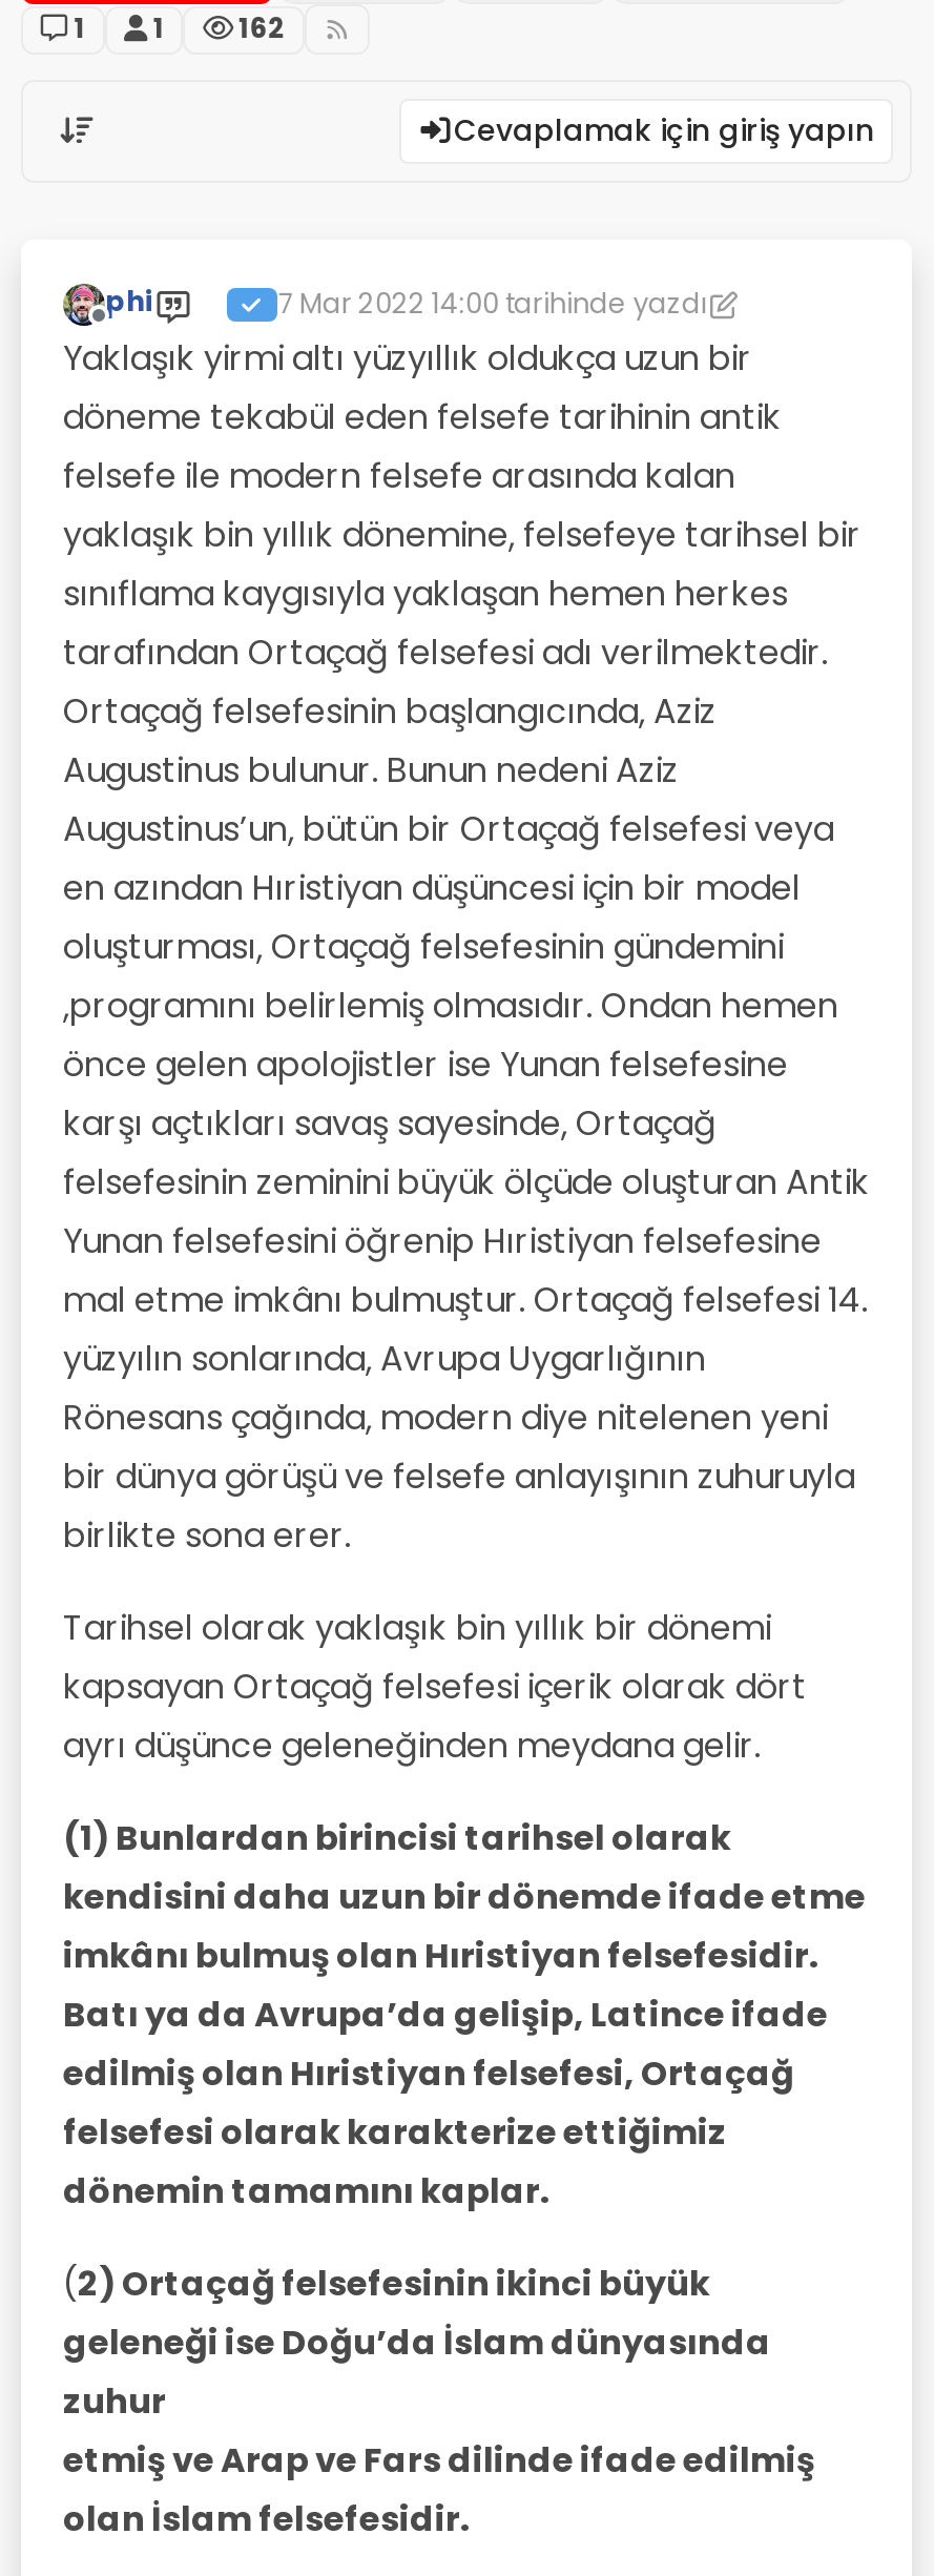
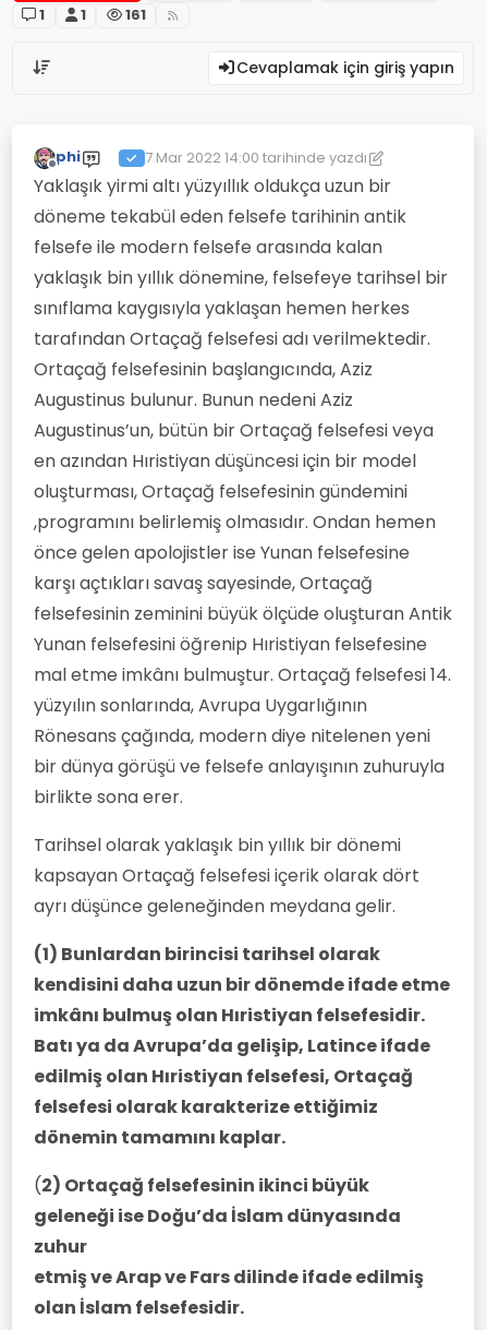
[239,12,285,47] 162 -> [125,6,146,25] 161

